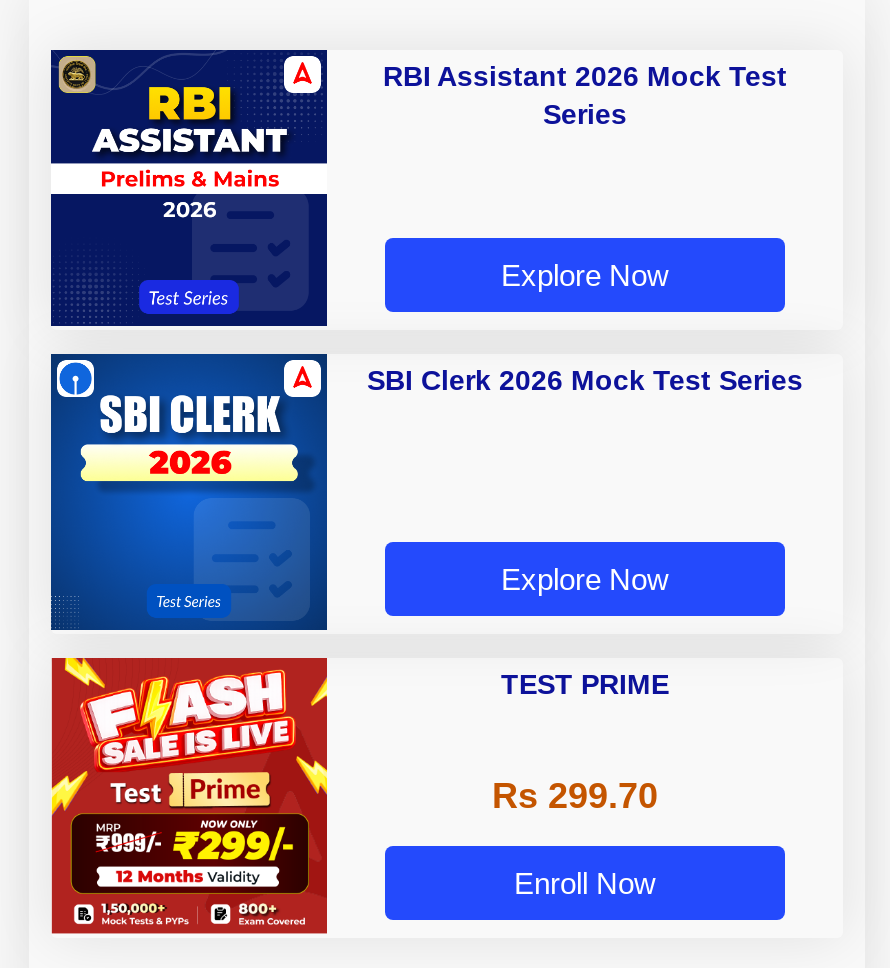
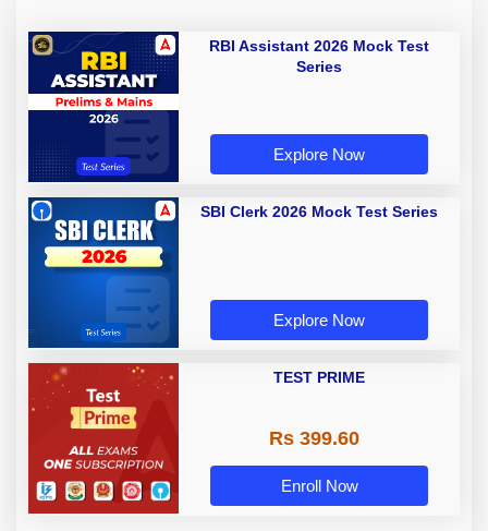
[49,656,329,928] [image] -> [27,362,180,508] [image]
[492,777,658,817] Rs 299.70 -> [269,428,359,450] Rs 399.60

